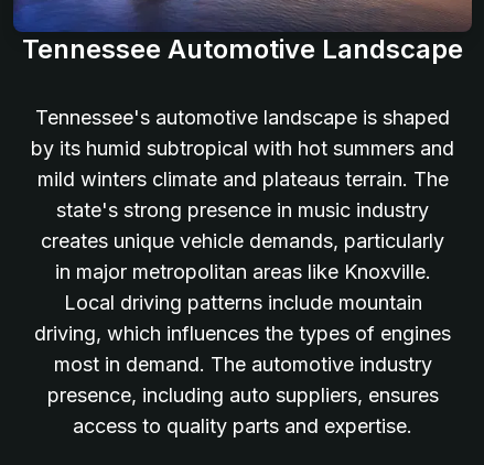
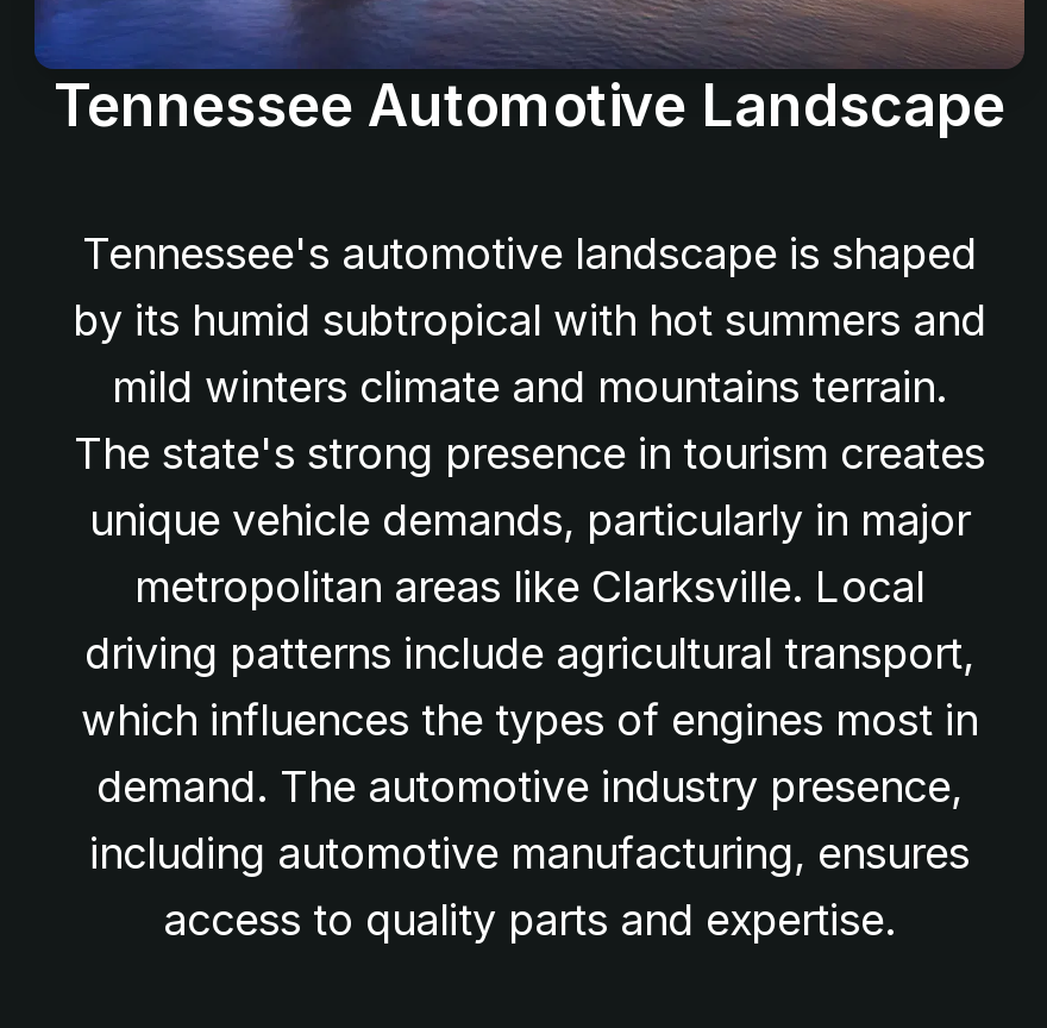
[34,167,451,406] mild winters climate and plateaus terrain. The | state's strong presence in music industry | creates unique vehicle demands, particularly | in major metropolitan areas like Knoxville. | Local driving patterns include mountain | driving, which influences the types of engines | most in demand. The automotive industry | presence, including auto suppliers, ensures -> [74,361,985,877] mild winters climate and mountains terrain. | The state's strong presence in tourism creates | unique vehicle demands, particularly in major | metropolitan areas like Clarksville. Local | driving patterns include agricultural transport, | which influences the types of engines most in | demand. The automotive industry presence, | including automotive manufacturing, ensures

